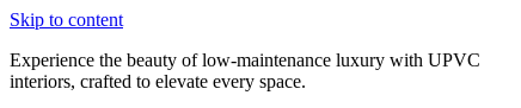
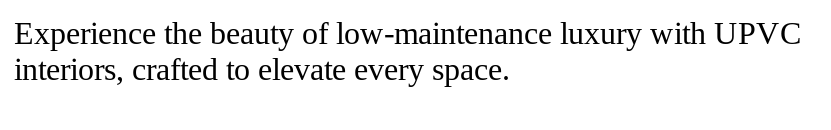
[10,9,123,30] Skip to content -> none

